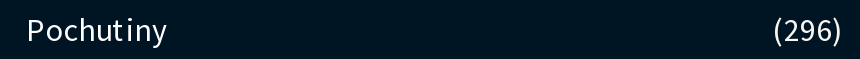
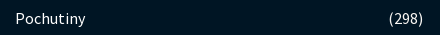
[772,10,842,50] (296) -> [388,8,423,28] (298)

